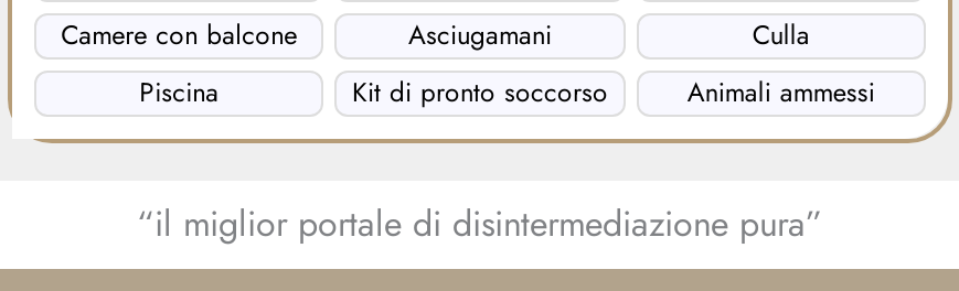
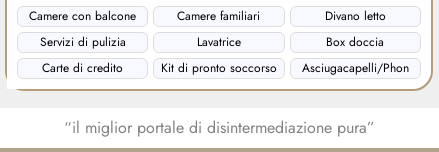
[139,15,810,112] Asciugamani | Culla | Piscina -> [40,7,386,77] Camere familiari | Divano letto | Servizi di pulizia | Lavatrice | Box doccia | Carte di credito
[687,72,875,112] Animali ammessi -> [302,59,409,77] Asciugacapelli/Phon

